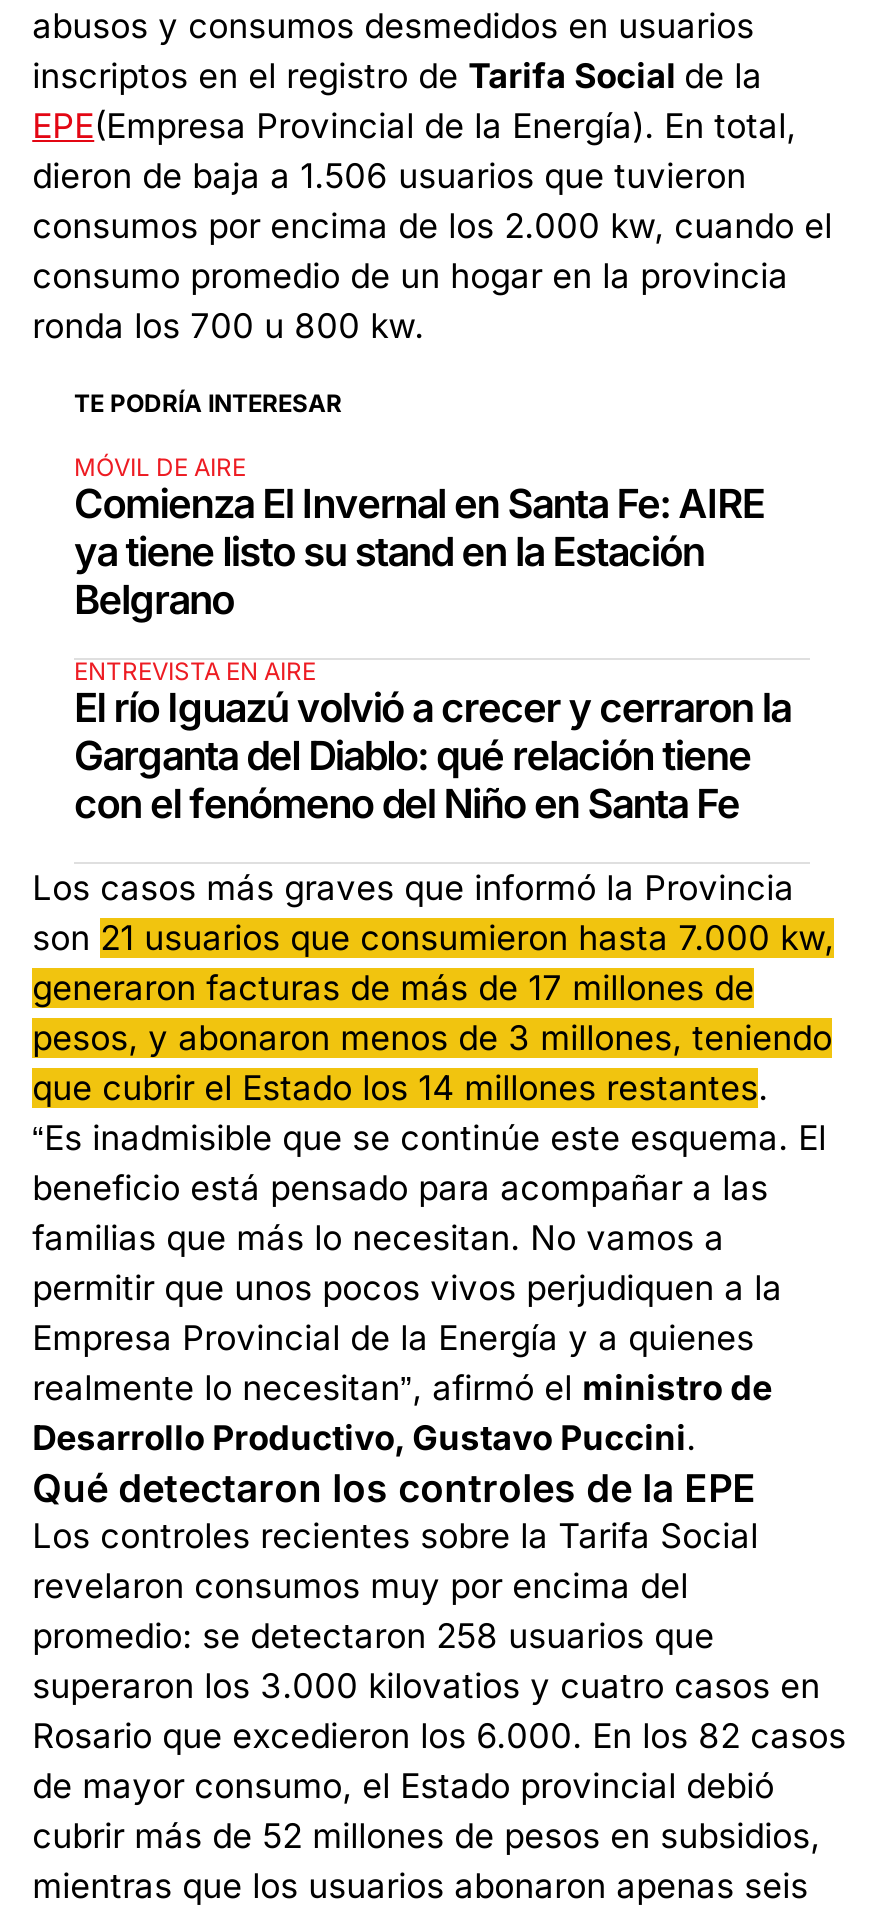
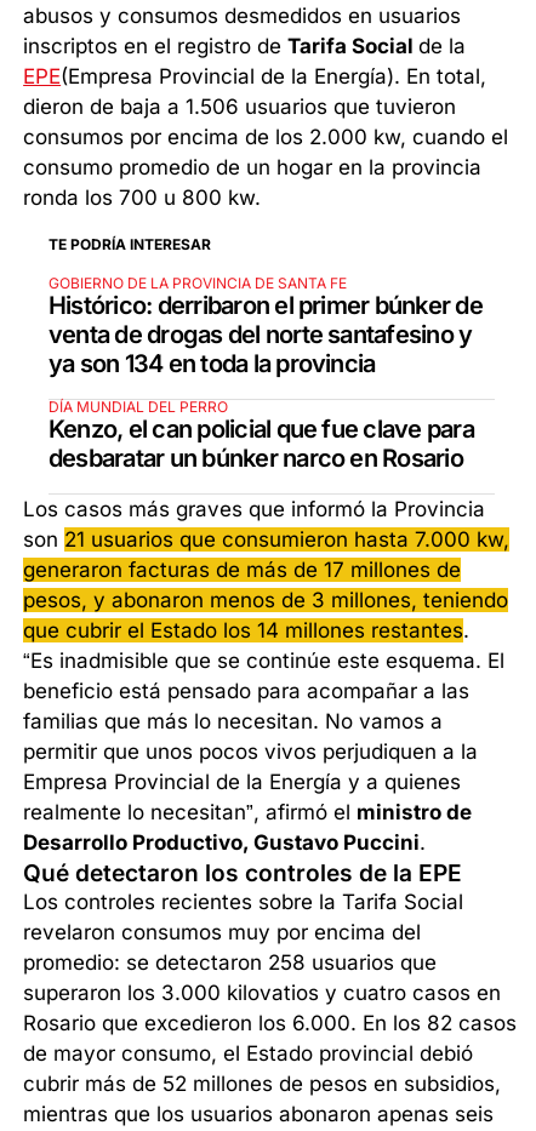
[74,453,764,625] MÓVIL DE AIRE | Comienza El Invernal en Santa Fe: AIRE | ya tiene listo su stand en la Estación | Belgrano -> [49,275,482,379] GOBIERNO DE LA PROVINCIA DE SANTA FE | Histórico: derribaron el primer búnker de | venta de drogas del norte santafesino y | ya son 134 en toda la provincia
[74,657,791,829] ENTREVISTA EN AIRE | El río Iguazú volvió a crecer y cerraron la | Garganta del Diablo: qué relación tiene | con el fenómeno del Niño en Santa Fe -> [49,398,474,473] DÍA MUNDIAL DEL PERRO | Kenzo, el can policial que fue clave para | desbaratar un búnker narco en Rosario

